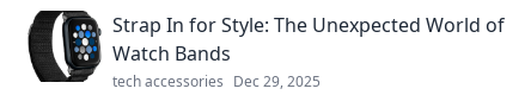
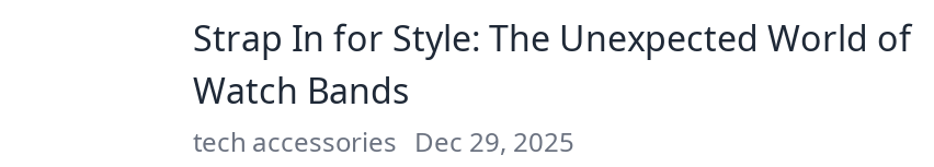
[26,9,103,83] [image] -> none

